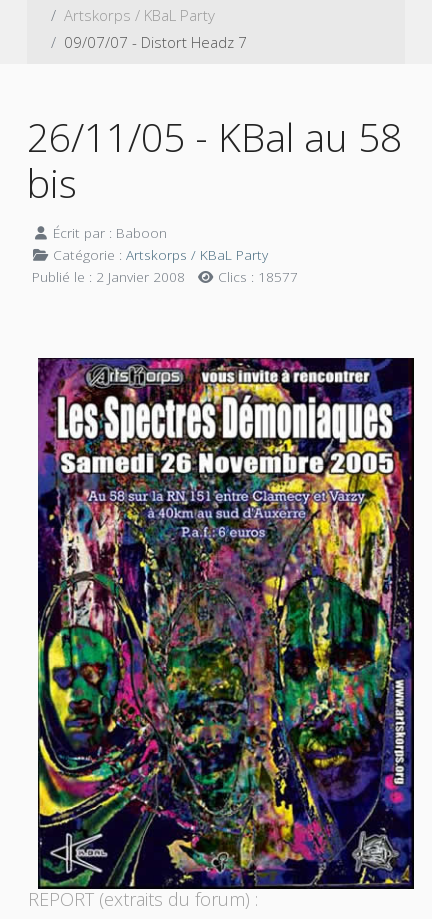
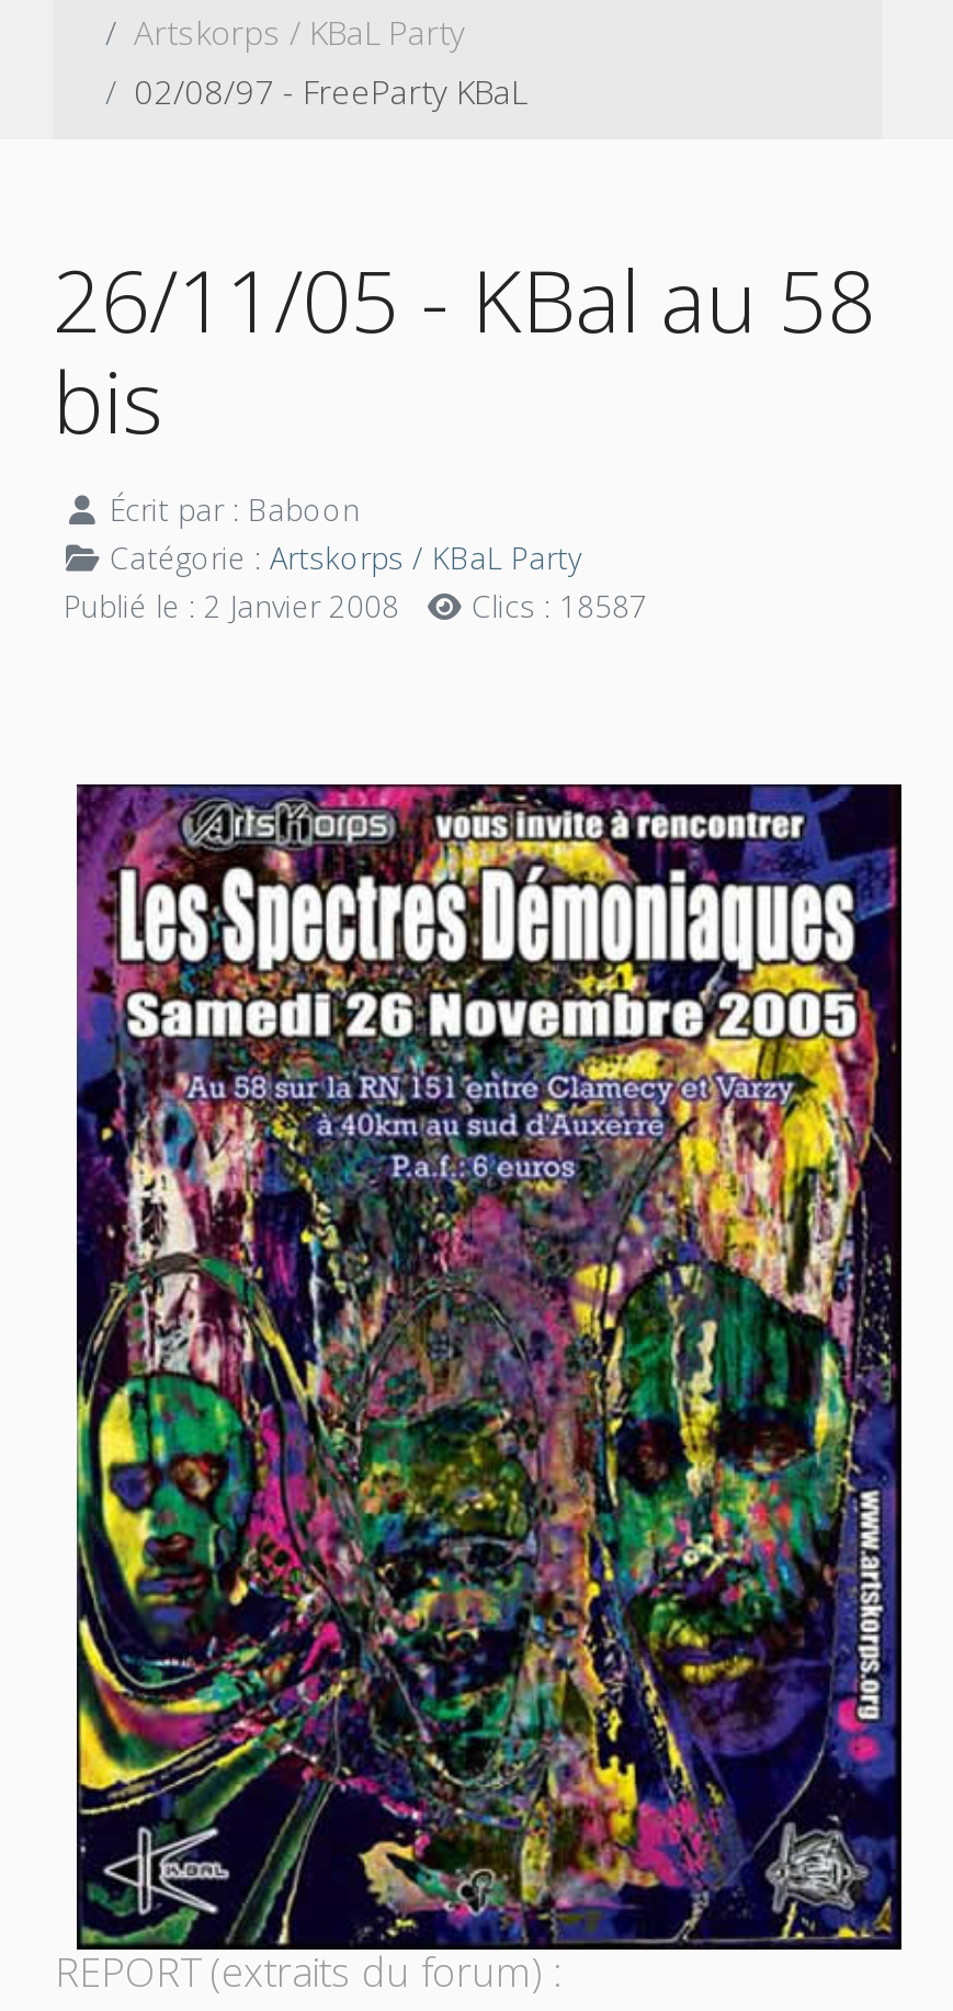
[64,32,247,52] 09/07/07 - Distort Headz 7 -> [134,69,526,113] 02/08/97 - FreeParty KBaL
[32,267,298,286] Publié le : 2 Janvier 2008 Clics : 18577 -> [64,585,647,626] Publié le : 2 Janvier 2008 Clics : 18587

